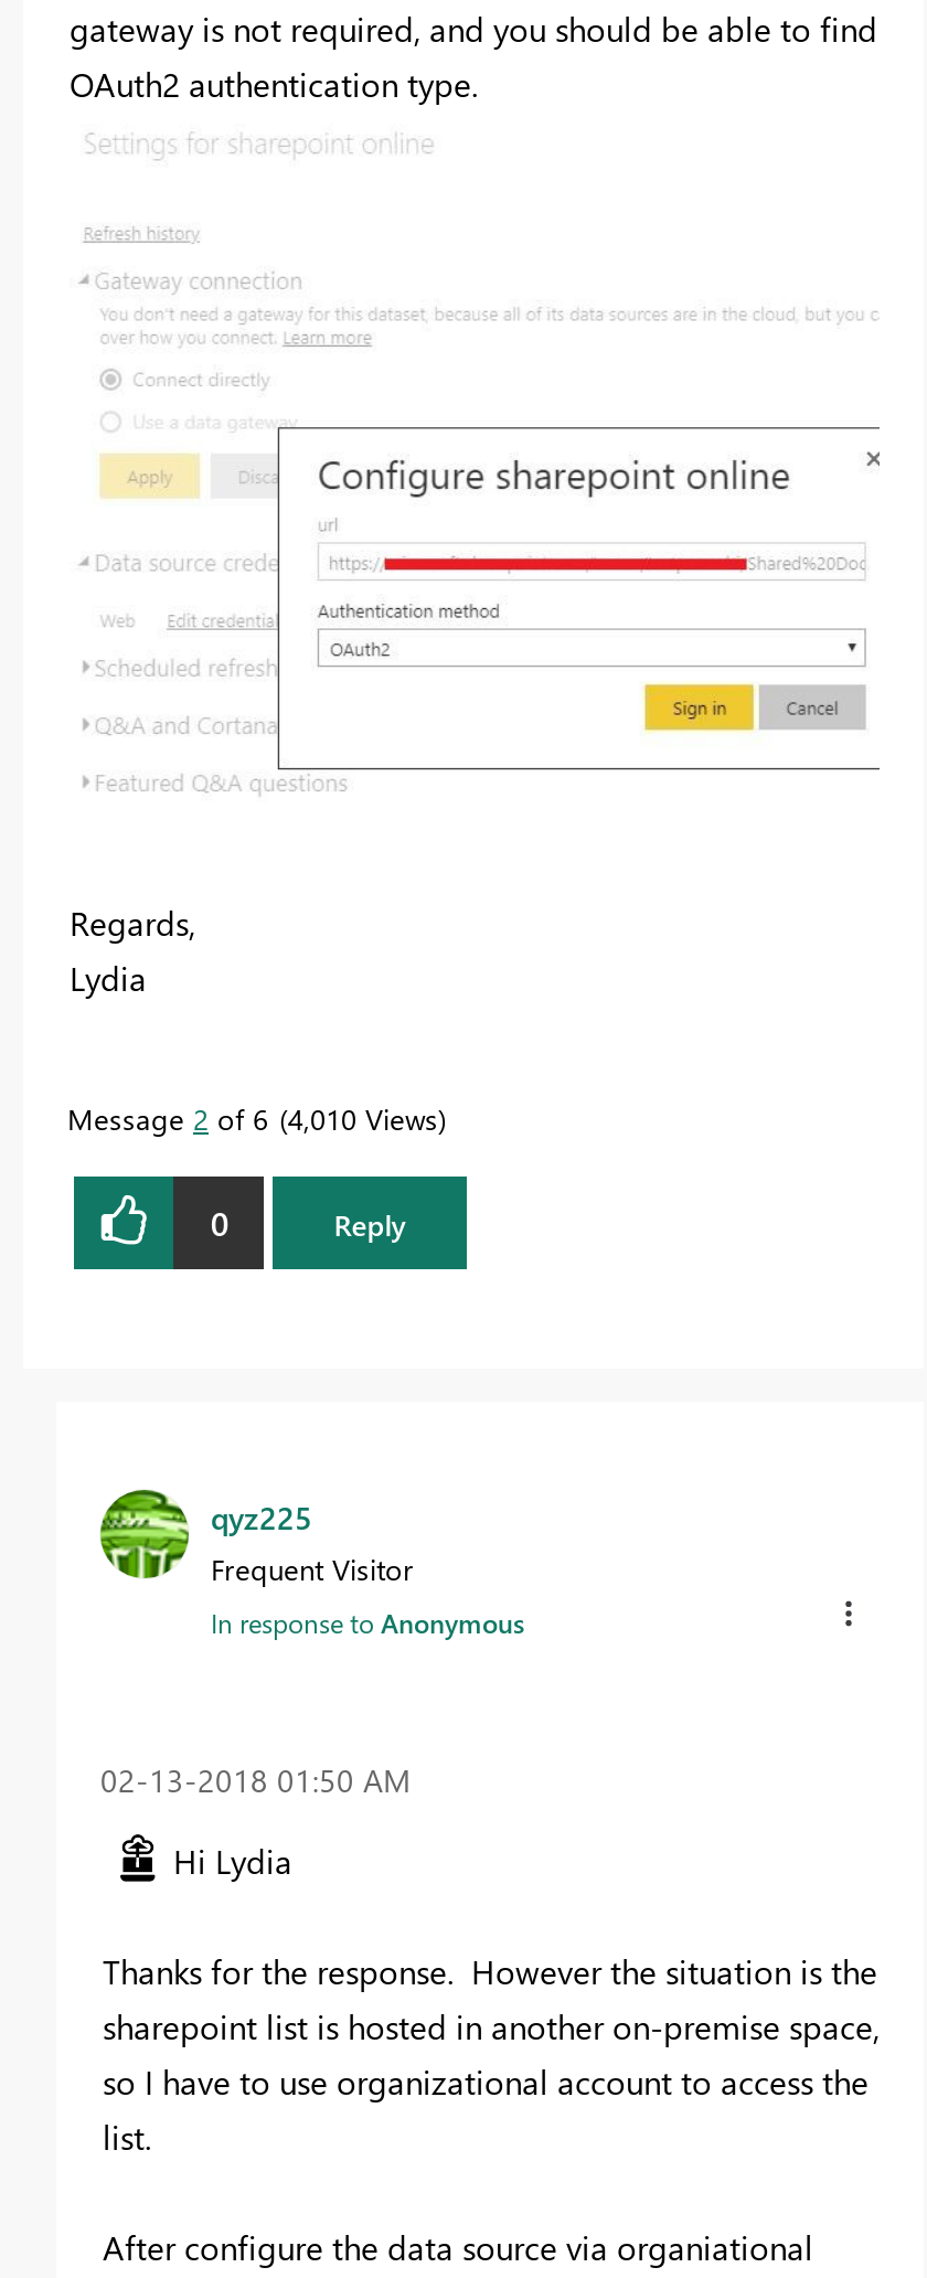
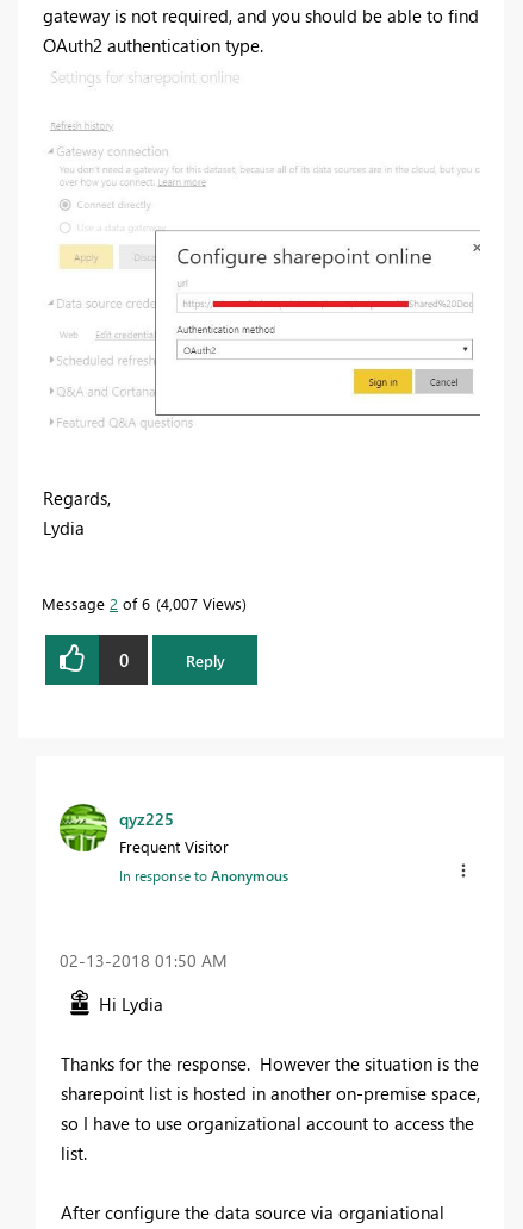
[67,1099,438,1137] Message 2 of 6 4,010 Views -> [42,593,242,613] Message 2 of 6 4,007 Views

